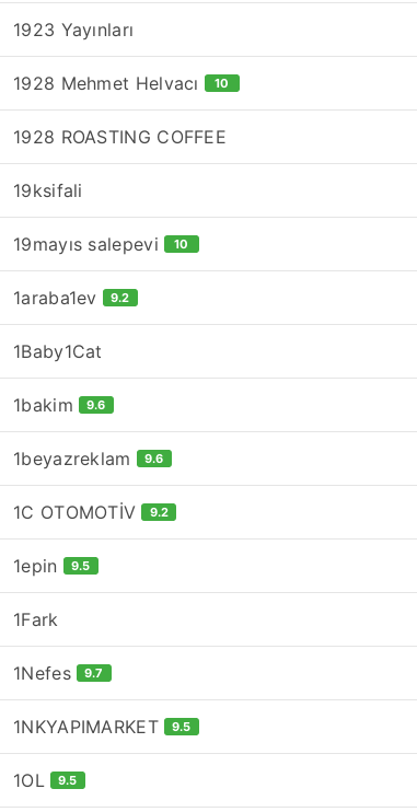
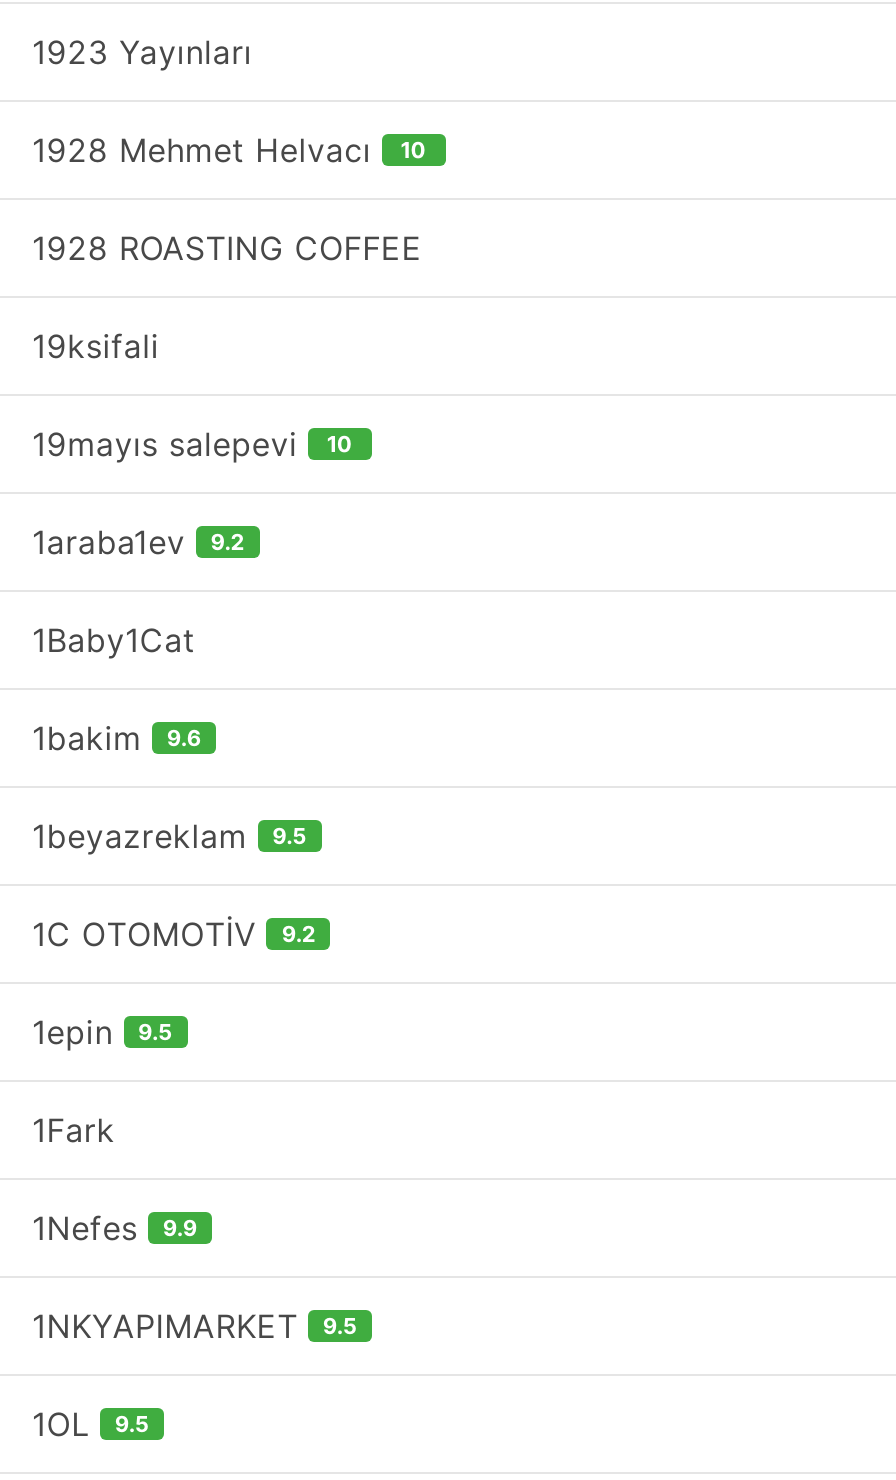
[13,448,163,469] 1beyazreklam 9.6 -> [32,816,306,856] 1beyazreklam 9.5
[13,662,103,684] 1Nefes 9.7 -> [32,1208,197,1248] 1Nefes 9.9

